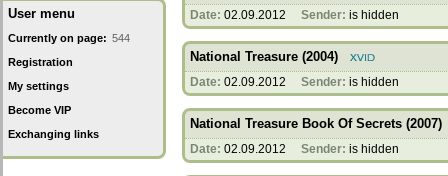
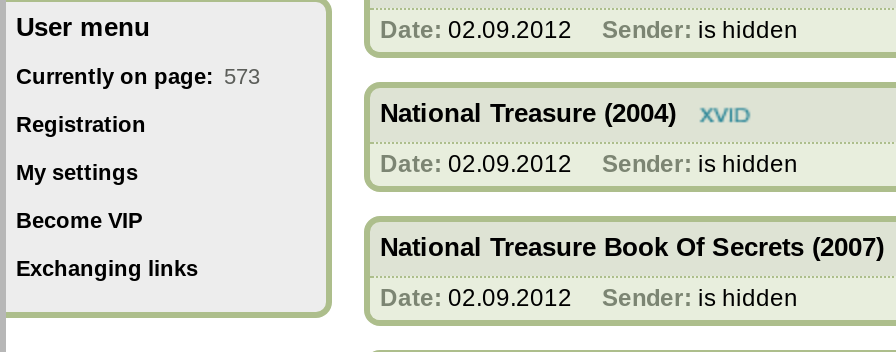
[8,32,130,44] Currently on page: 544 -> [16,64,260,88] Currently on page: 573

